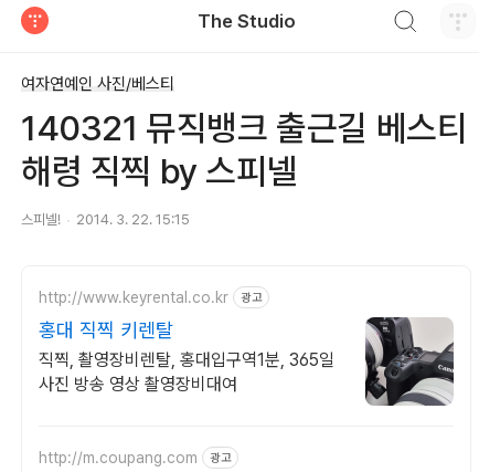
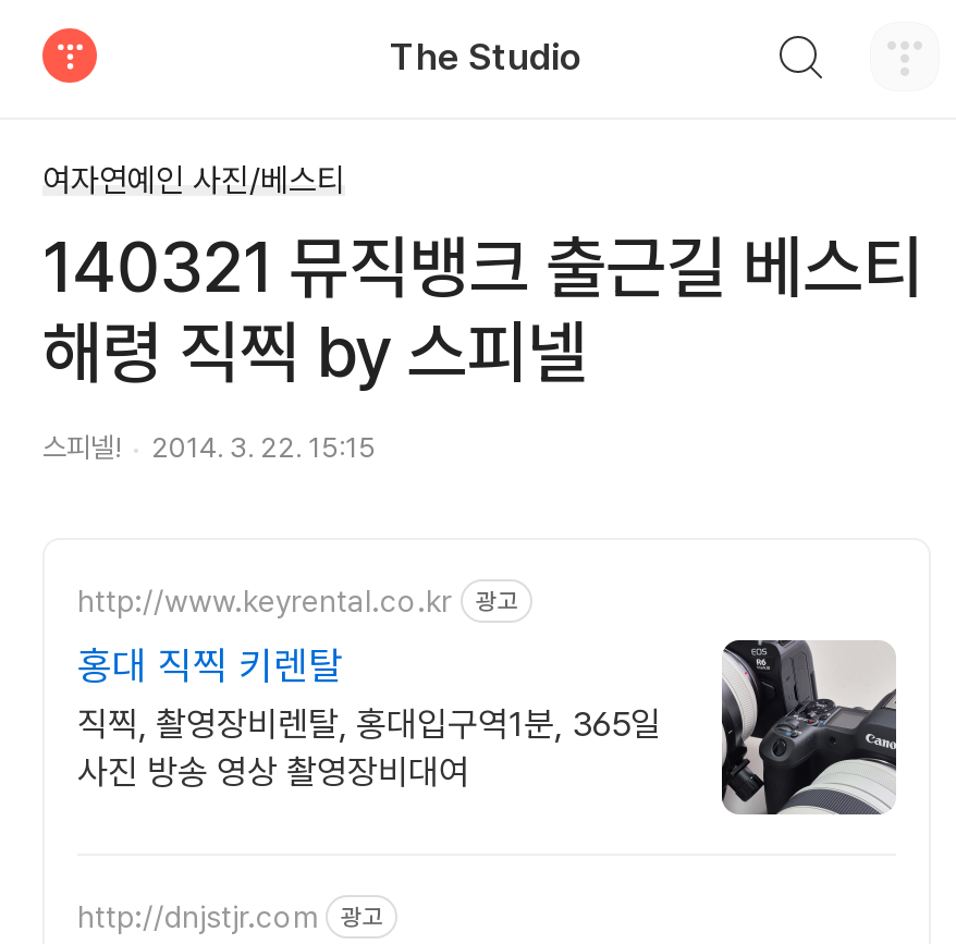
[39,448,198,466] http://m.coupang.com -> [77,898,317,933] http://dnjstjr.com

